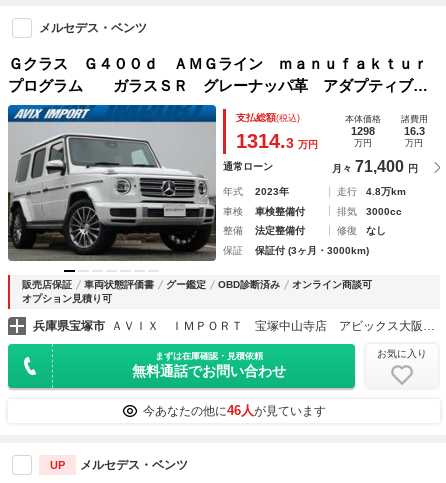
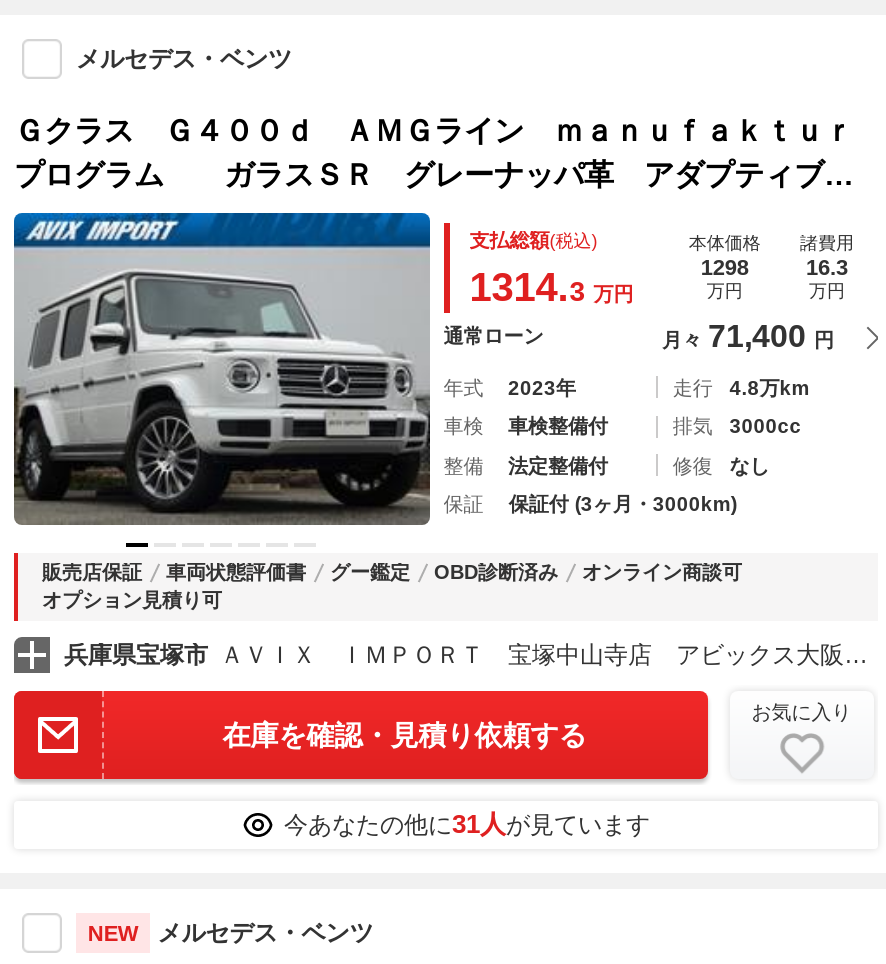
[132,350,286,378] まずは在庫確認・見積依頼 | 無料通話でお問い合わせ -> [222,719,586,751] 在庫を確認・見積り依頼する
[143,403,326,418] 今あなたの他に46人が見ています -> [284,810,650,840] 今あなたの他に31人が見ています
[50,459,65,471] UP -> [88,922,138,946] NEW

